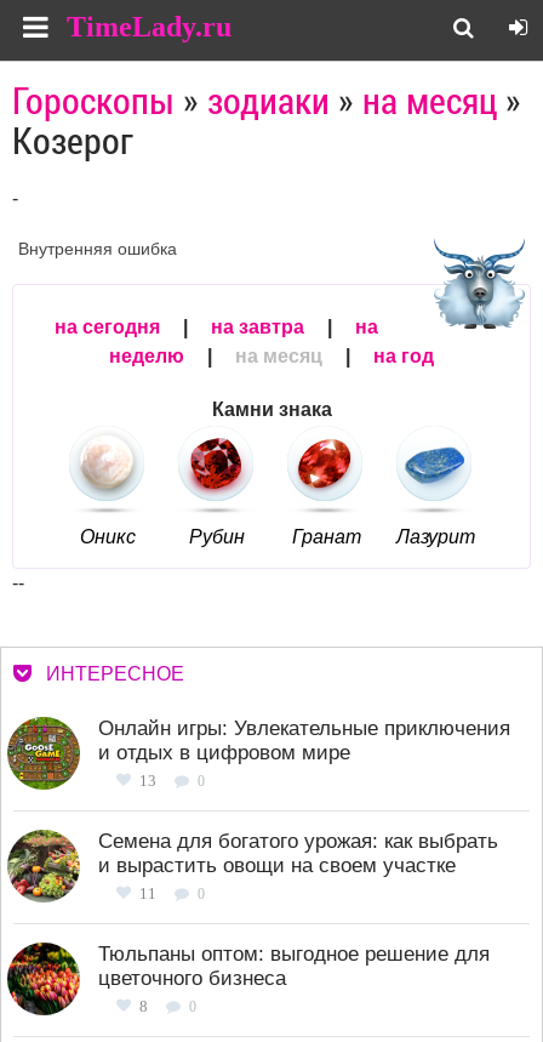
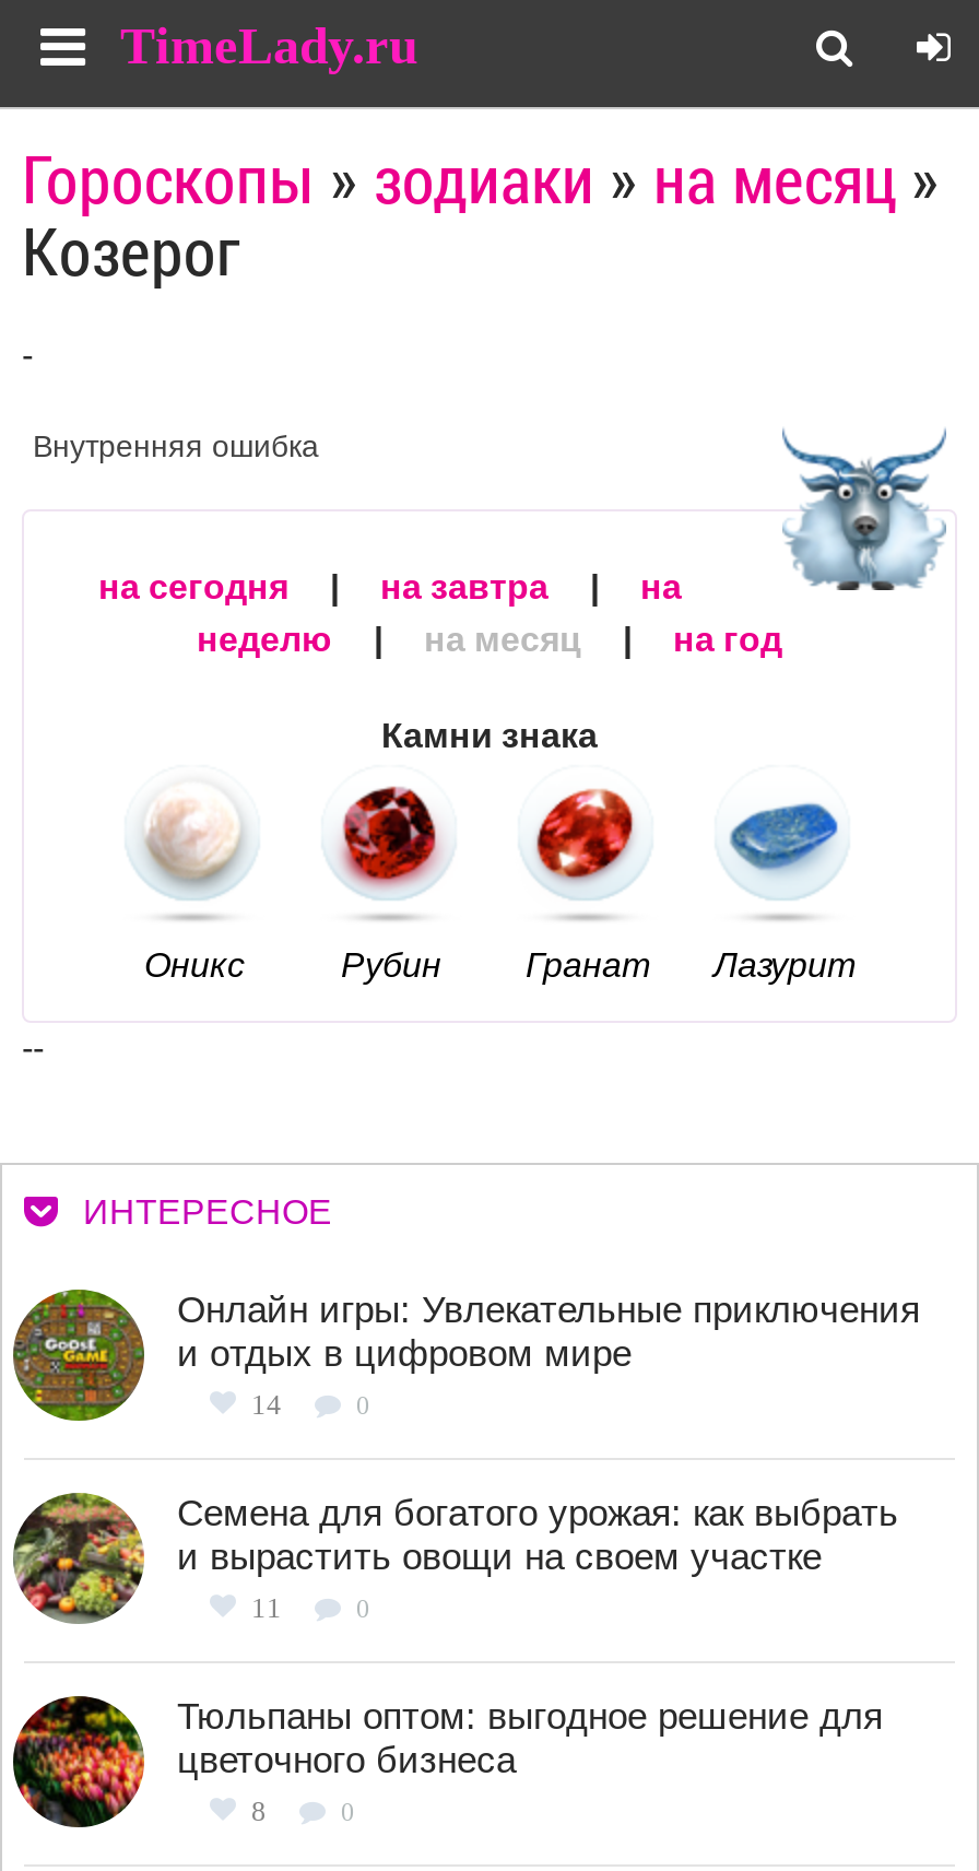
[139,771,156,790] 13 -> [251,1388,282,1421] 14

